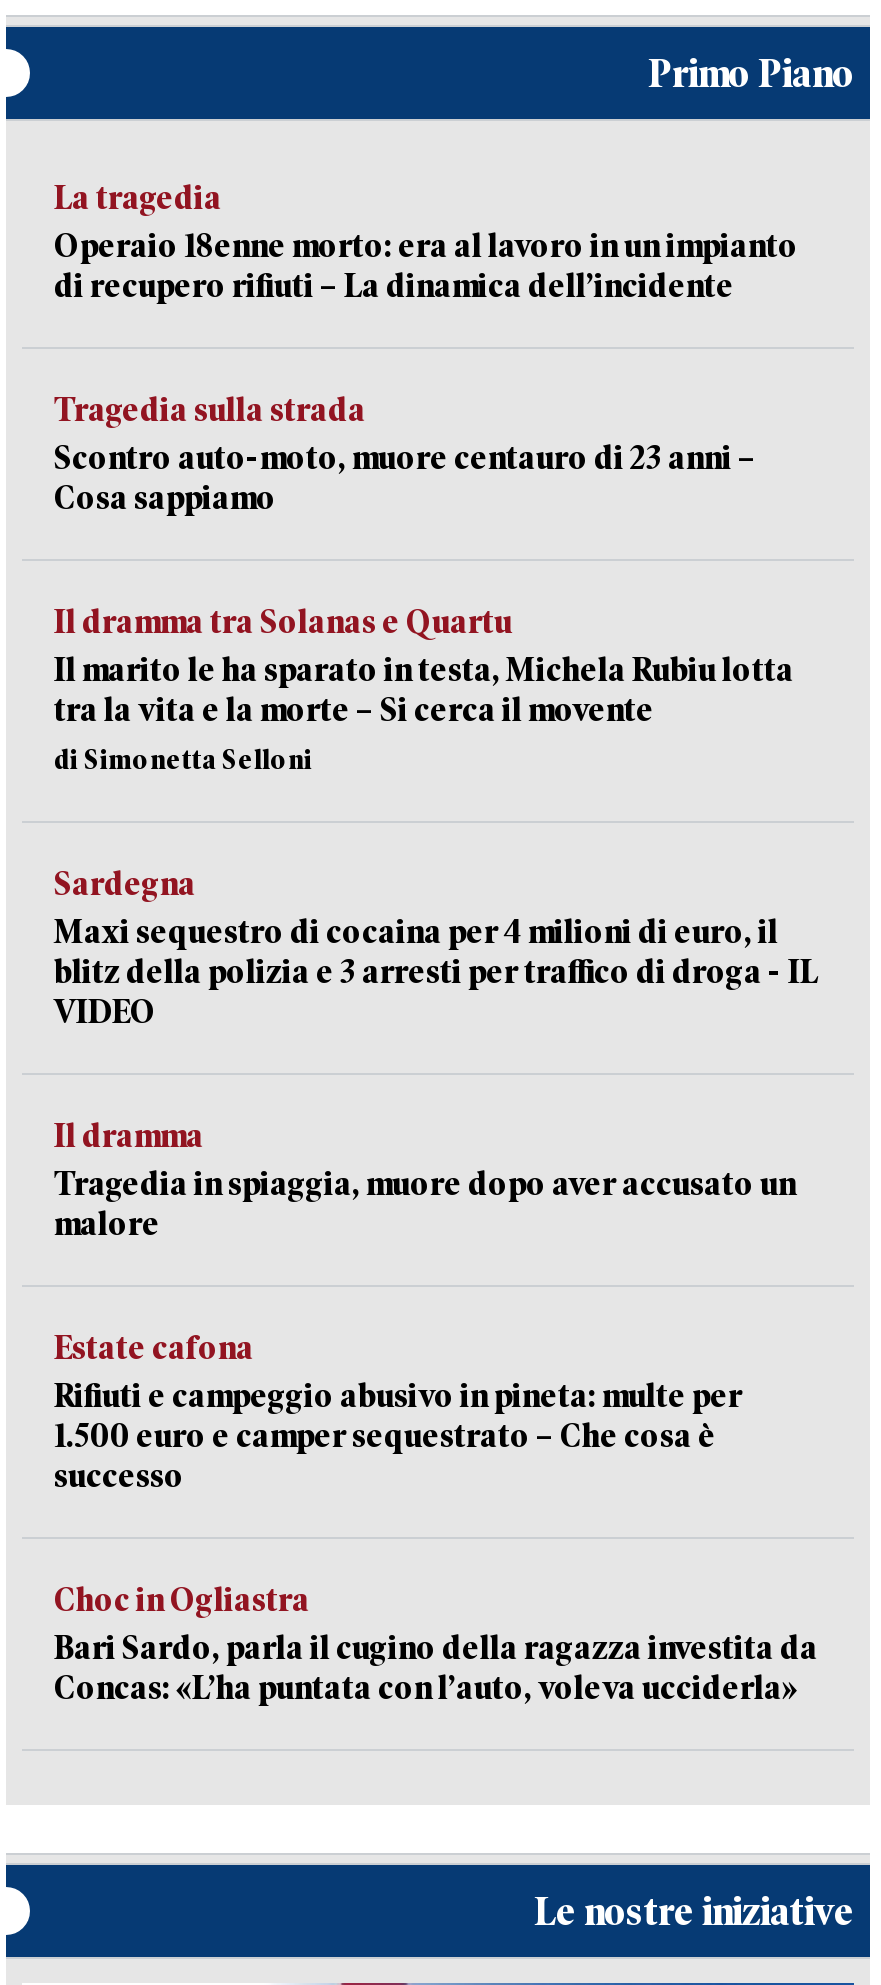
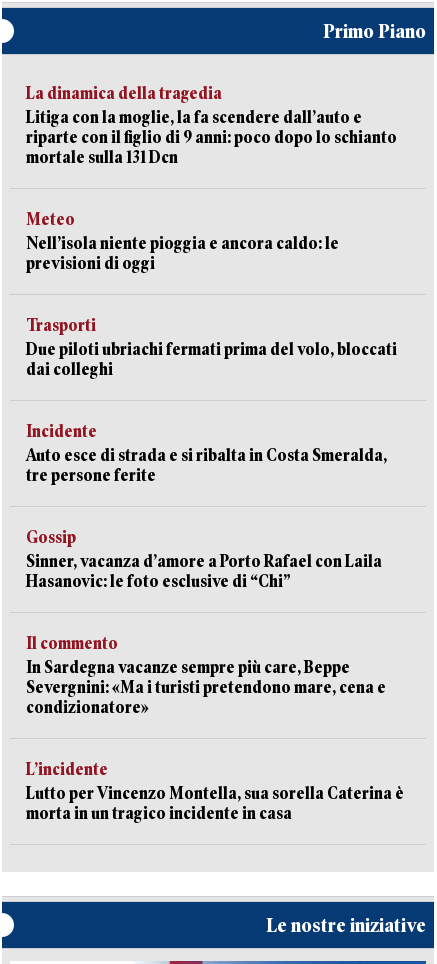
[54,179,798,305] La tragedia | Operaio 18enne morto: era al lavoro in un impianto | di recupero rifiuti – La dinamica dell’incidente -> [26,84,397,167] La dinamica della tragedia | Litiga con la moglie, la fa scendere dall’auto e | riparte con il figlio di 9 anni: poco dopo lo schianto | mortale sulla 131 Dcn
[54,391,756,517] Tragedia sulla strada | Scontro auto-moto, muore centauro di 23 anni – | Cosa sappiamo -> [26,210,339,273] Meteo | Nell’isola niente pioggia e ancora caldo: le | previsioni di oggi
[54,603,794,775] Il dramma tra Solanas e Quartu | Il marito le ha sparato in testa, Michela Rubiu lotta | tra la vita e la morte – Si cerca il movente | di Simonetta Selloni -> [26,316,397,379] Trasporti | Due piloti ubriachi fermati prima del volo, bloccati | dai colleghi
[54,865,818,1031] Sardegna | Maxi sequestro di cocaina per 4 milioni di euro, il | blitz della polizia e 3 arresti per traffico di droga - IL | VIDEO -> [26,422,387,485] Incidente | Auto esce di strada e si ribalta in Costa Smeralda, | tre persone ferite
[54,1117,796,1243] Il dramma | Tragedia in spiaggia, muore dopo aver accusato un | malore -> [26,528,382,591] Gossip | Sinner, vacanza d’amore a Porto Rafael con Laila | Hasanovic: le foto esclusive di “Chi”
[54,1329,742,1495] Estate cafona | Rifiuti e campeggio abusivo in pineta: multe per | 1.500 euro e camper sequestrato – Che cosa è | successo -> [26,634,386,717] Il commento | In Sardegna vacanze sempre più care, Beppe | Severgnini: «Ma i turisti pretendono mare, cena e | condizionatore»
[54,1581,818,1707] Choc in Ogliastra | Bari Sardo, parla il cugino della ragazza investita da | Concas: «L’ha puntata con l’auto, voleva ucciderla» -> [26,760,404,823] L’incidente | Lutto per Vincenzo Montella, sua sorella Caterina è | morta in un tragico incidente in casa

